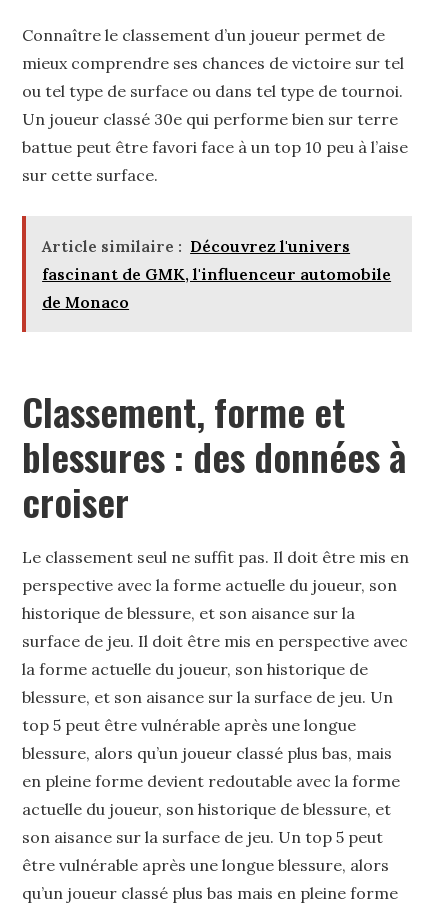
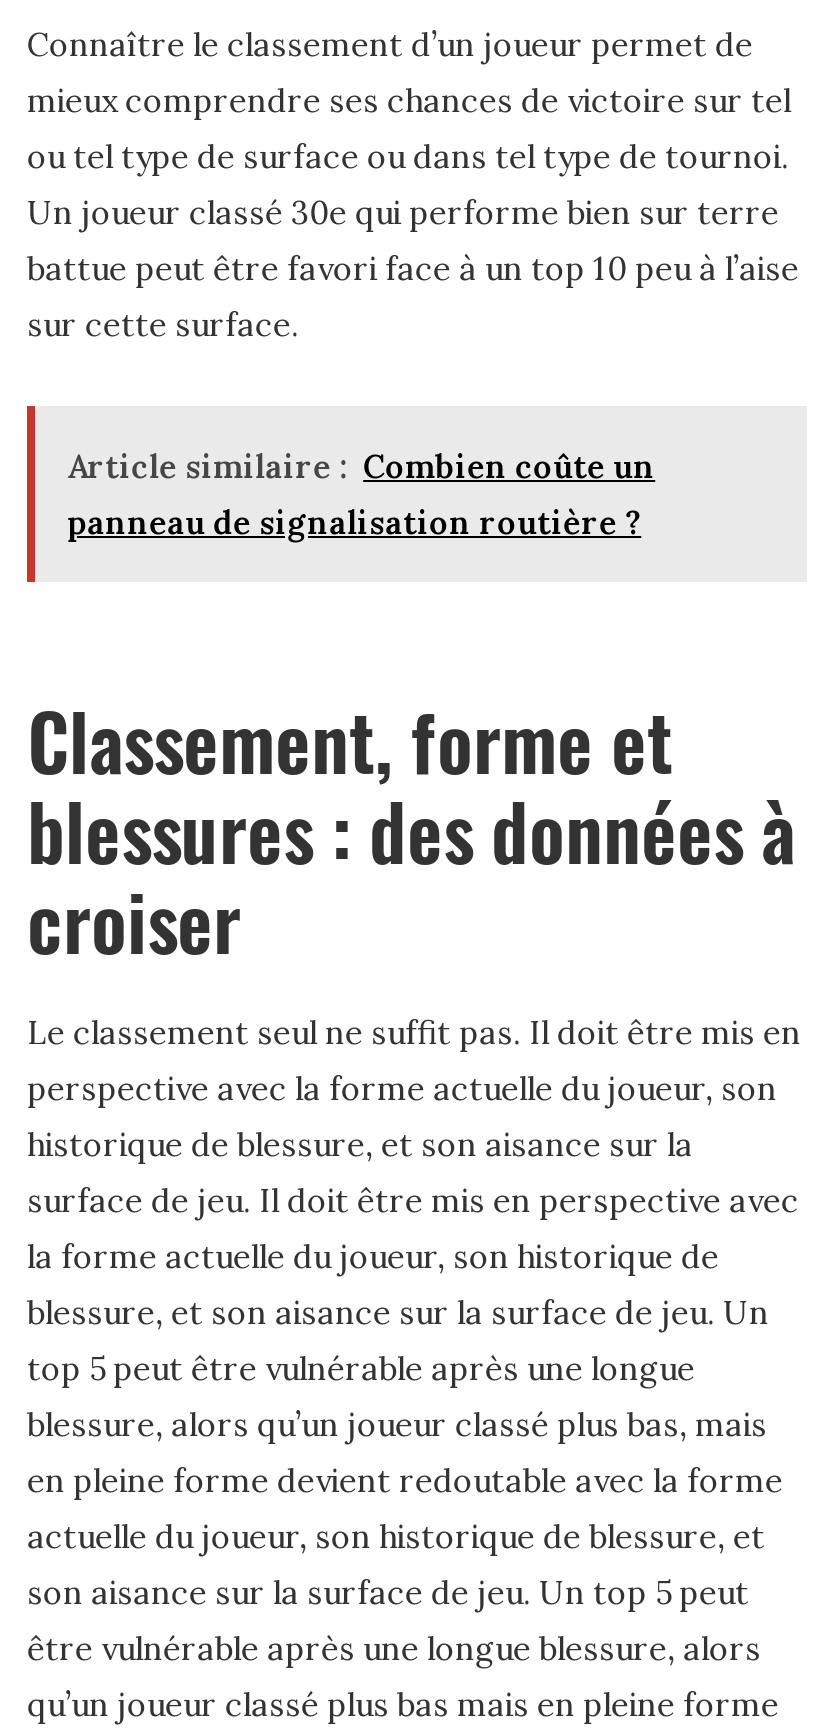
[42,236,391,312] Article similaire : Découvrez l'univers | fascinant de GMK, l'influenceur automobile | de Monaco -> [67,446,655,542] Article similaire : Combien coûte un | panneau de signalisation routière ?

